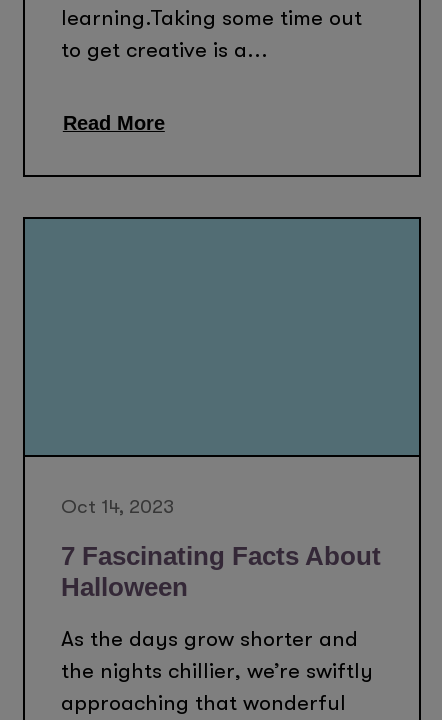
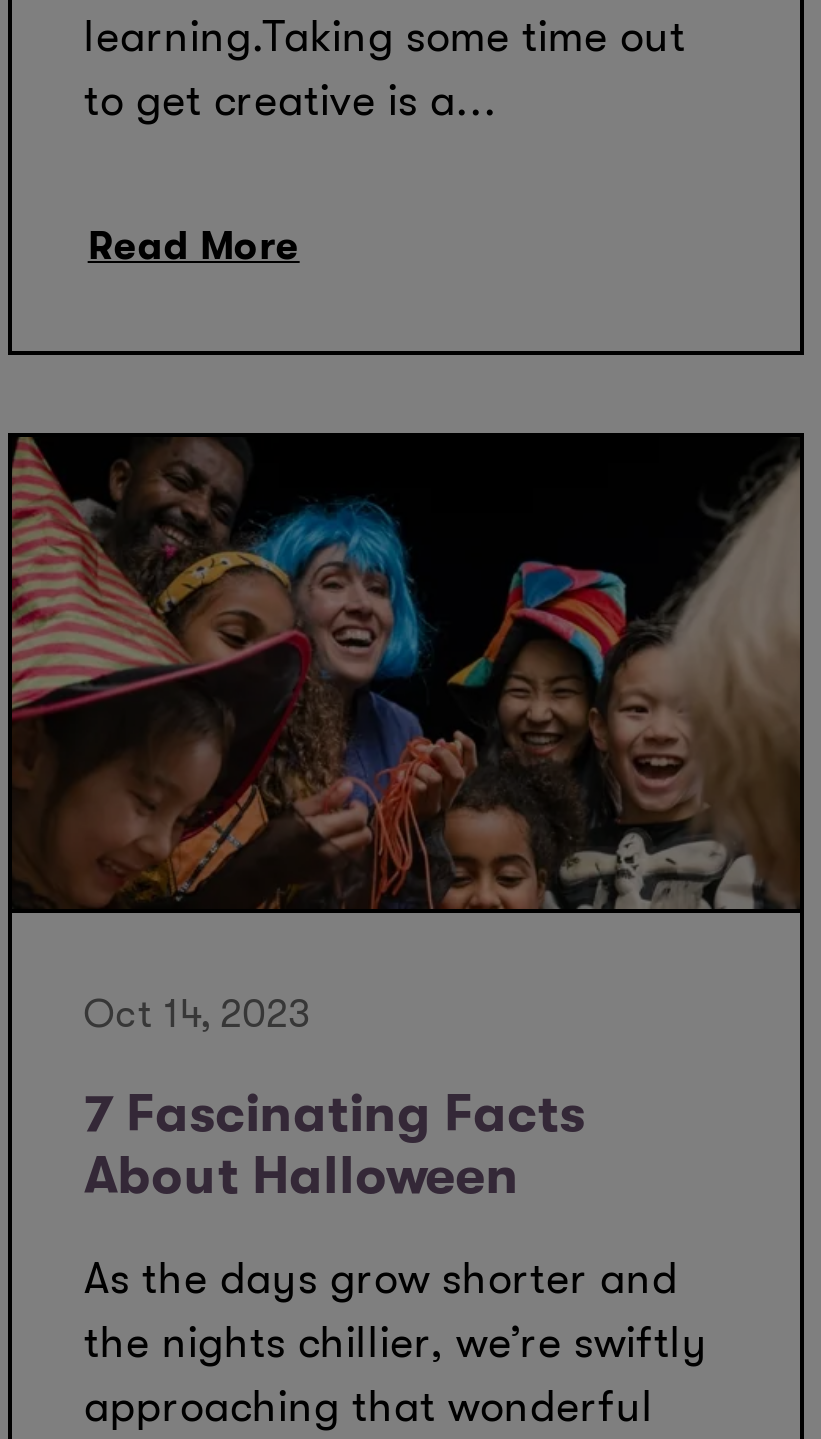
none -> [10,432,802,916] [image]

